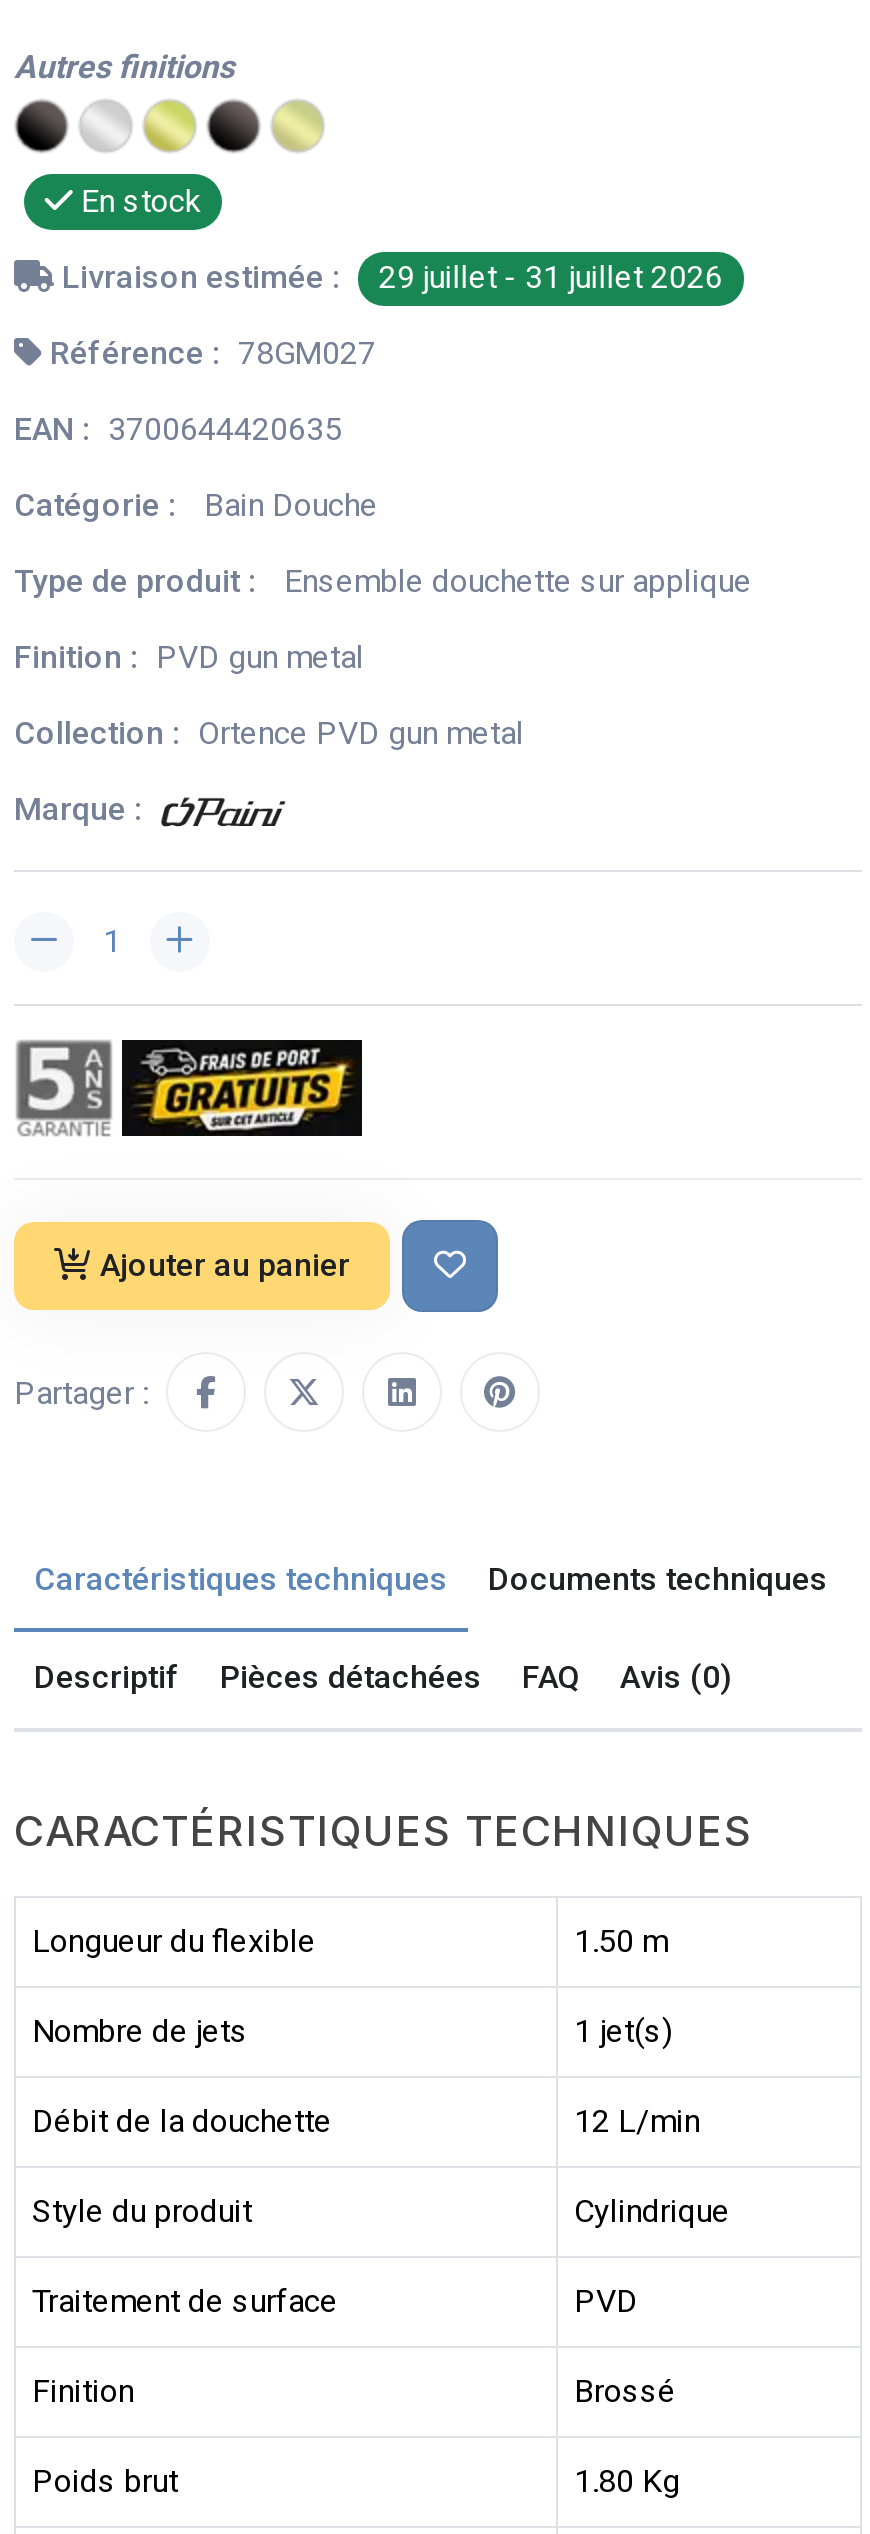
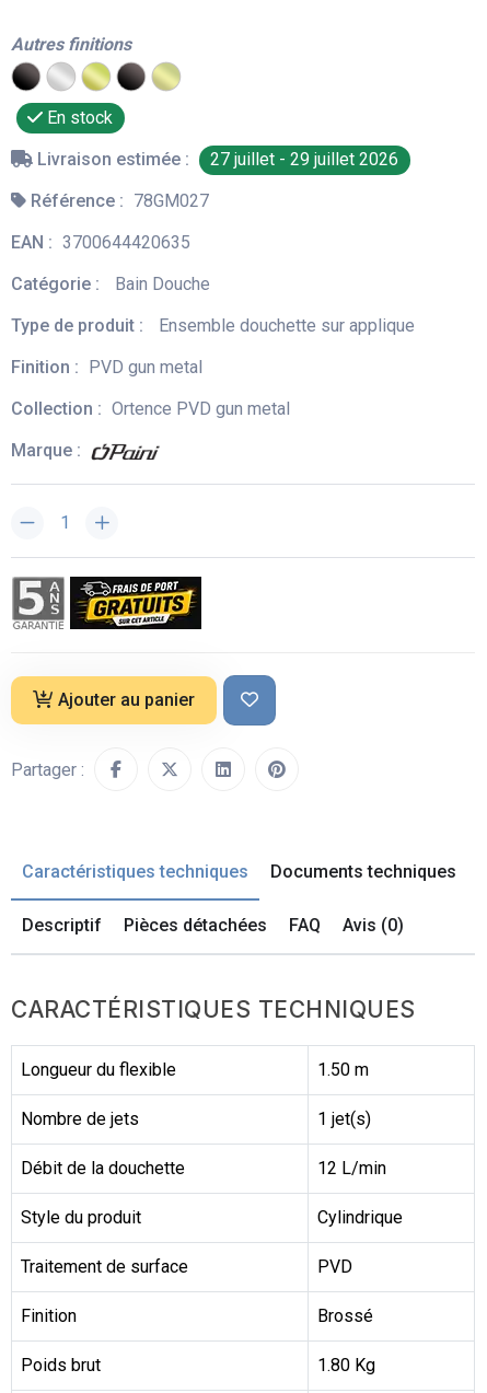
[379,259,723,297] 29 juillet - 31 juillet 2026 -> [211,149,399,170] 27 juillet - 29 juillet 2026

